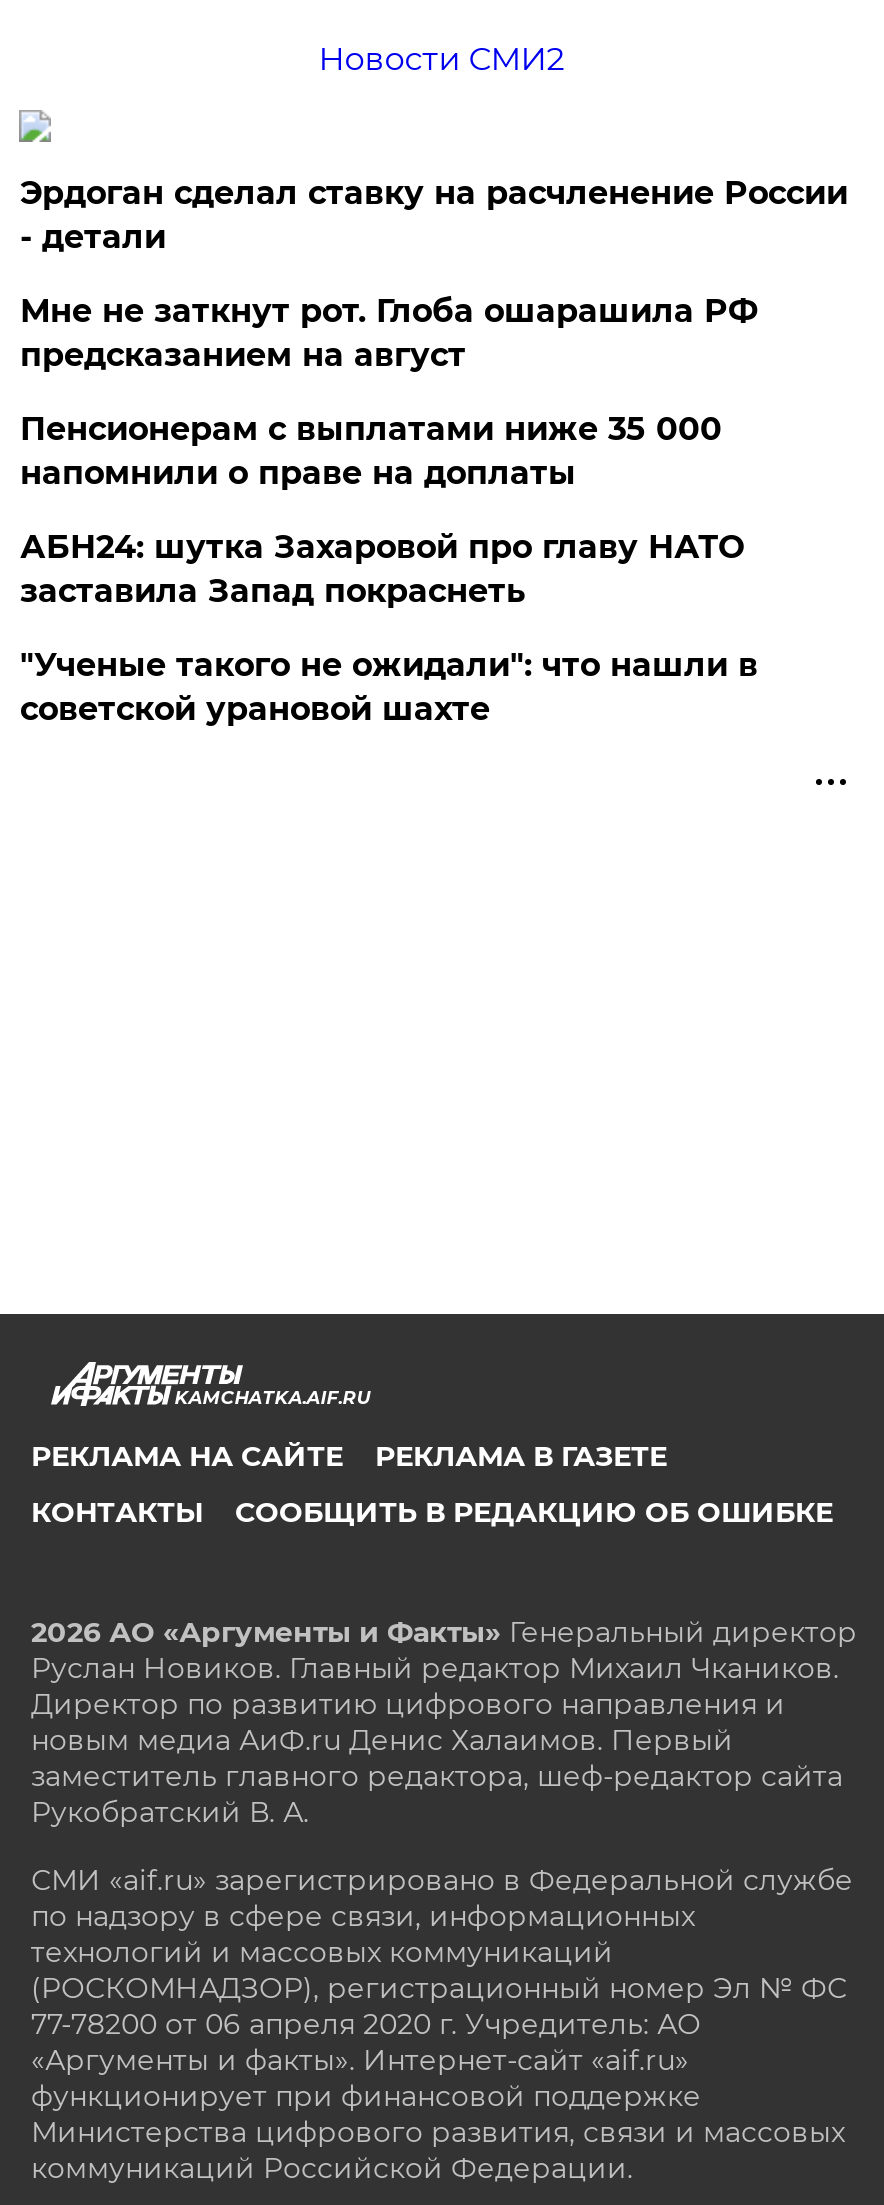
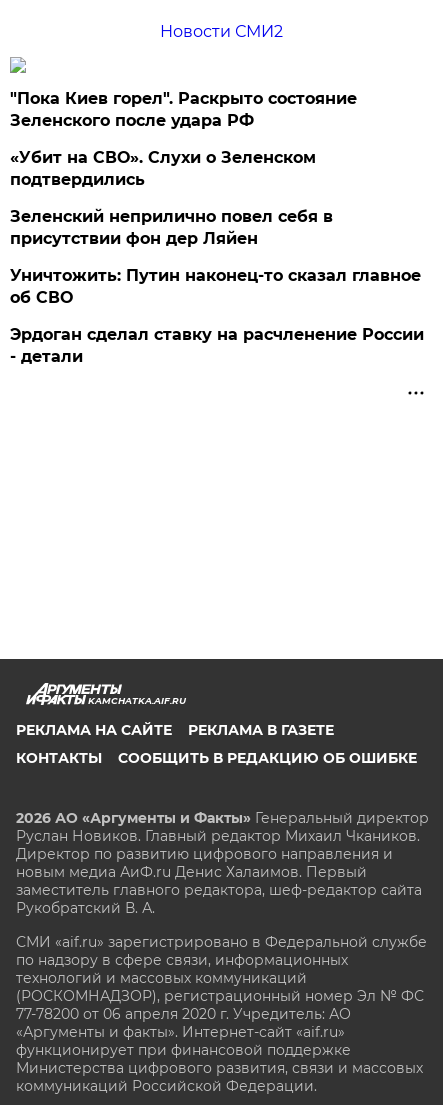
none -> [10,89,421,307] "Пока Киев горел". Раскрыто состояние | Зеленского после удара РФ | «Убит на СВО». Слухи о Зеленском | подтвердились | Зеленский неприлично повел cебя в | присутствии фон дер Ляйен | Уничтожить: Путин наконец-то сказал главное | об СВО
moved [20,174,848,256] -> [10,325,424,366]: Эрдоган сделал ставку на расчленение России | - детали
[20,292,758,728] Мне не заткнут рот. Глоба ошарашила РФ | предсказанием на август | Пенсионерам с выплатами ниже 35 000 | напомнили о праве на доплаты | АБН24: шутка Захаровой про главу НАТО | заставила Запад покраснеть | "Ученые такого не ожидали": что нашли в | советской урановой шахте -> none

